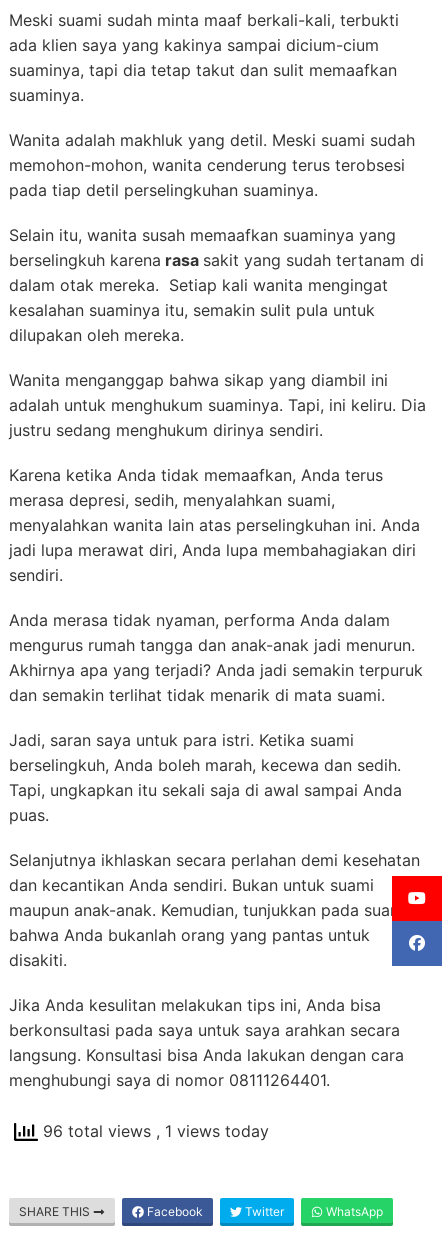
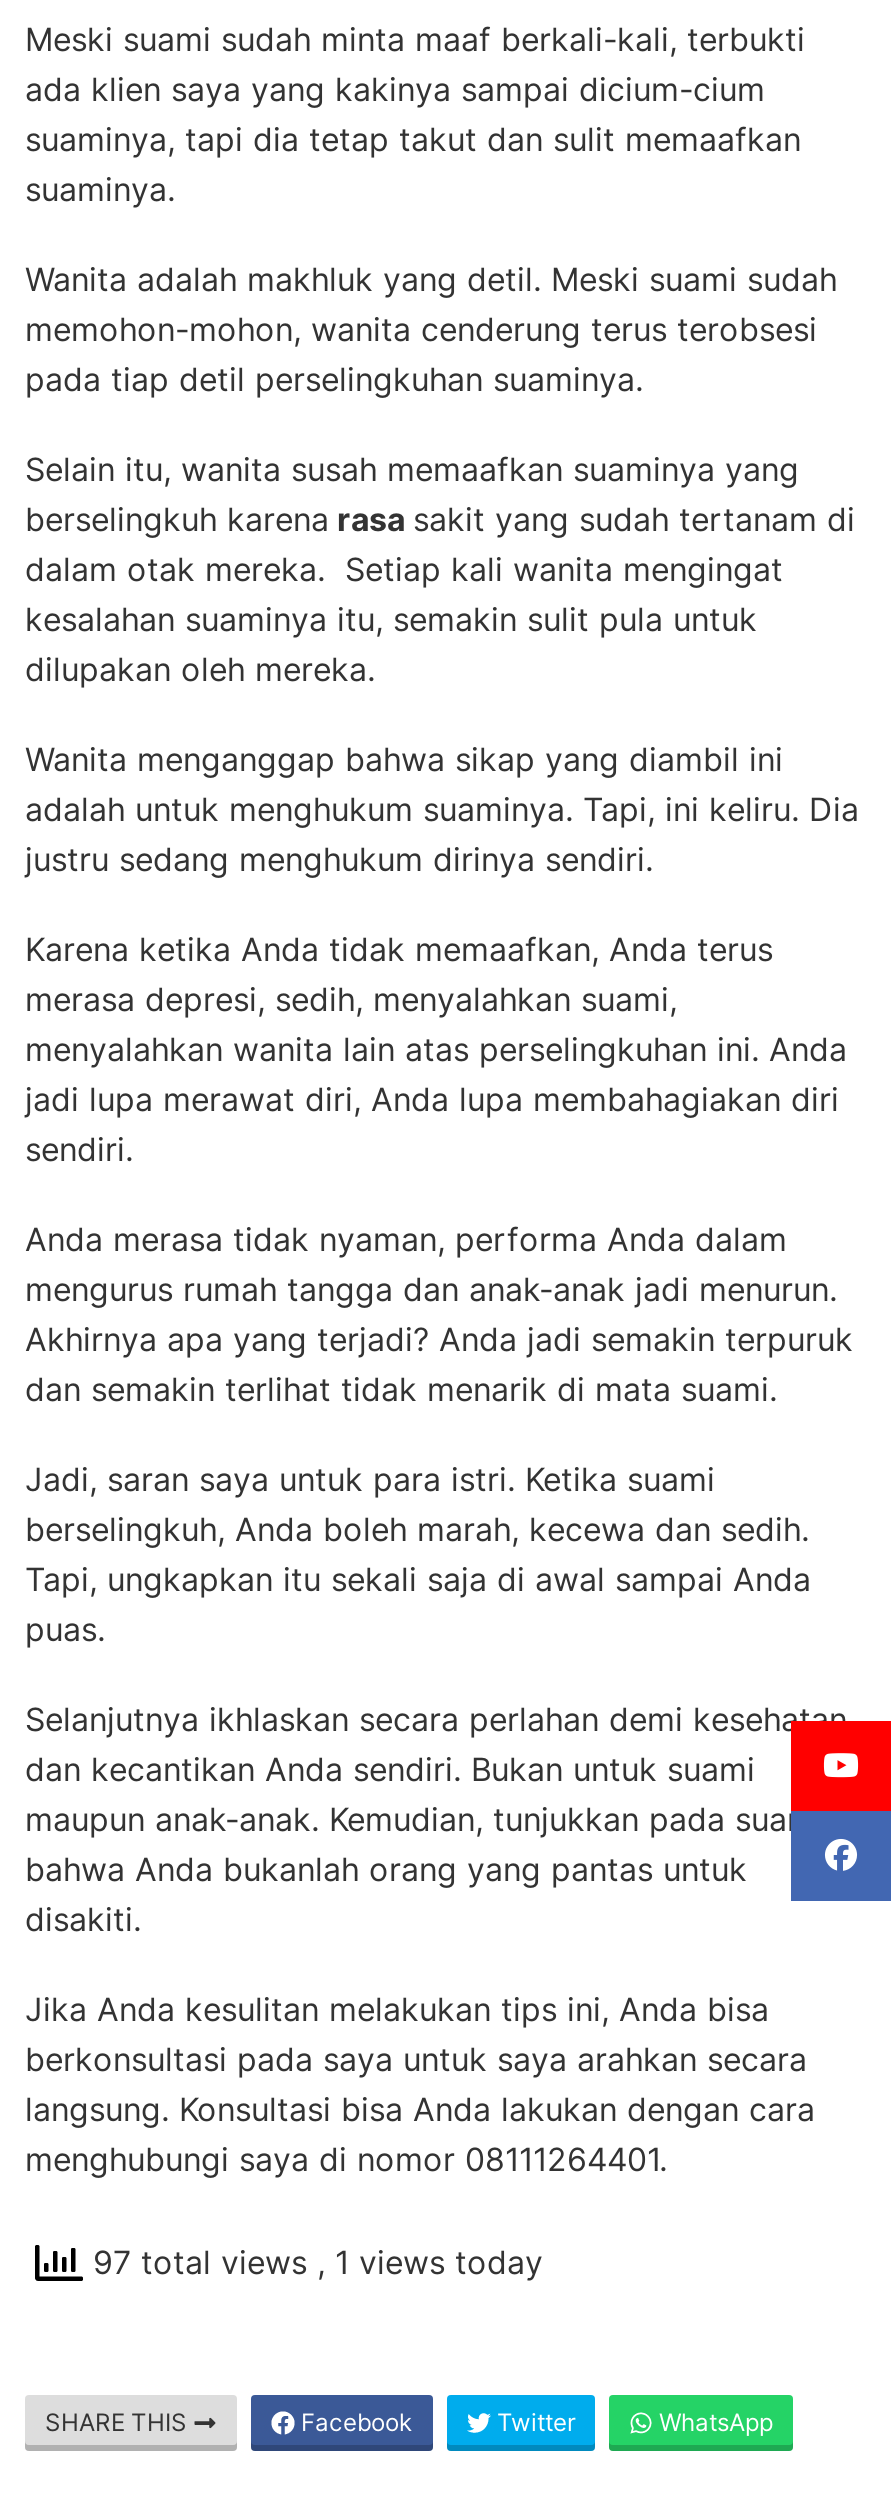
[391,861,439,967] [image] -> [789,1719,885,1931] [image]
[38,1121,269,1141] 96 total views, 1 views today -> [83,2242,543,2282] 97 total views, 1 views today

